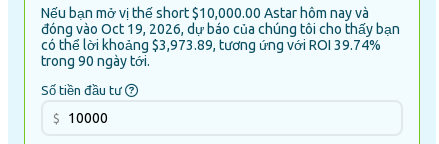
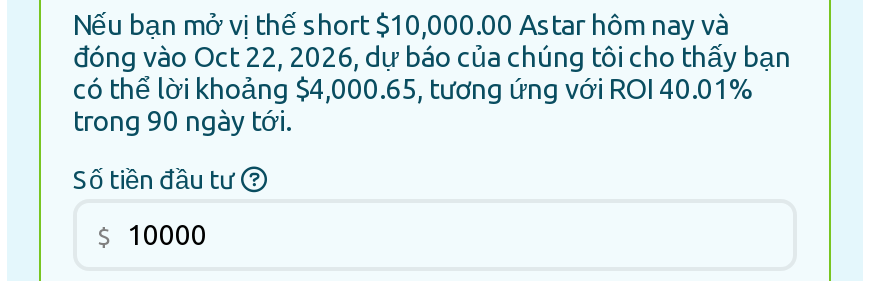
[41,21,400,37] đóng vào Oct 19, 2026, dự báo của chúng tôi cho thấy bạn -> [73,41,791,73] đóng vào Oct 22, 2026, dự báo của chúng tôi cho thấy bạn
[41,37,381,53] có thể lời khoảng $3,973.89, tương ứng với ROI 39.74% -> [73,73,753,105] có thể lời khoảng $4,000.65, tương ứng với ROI 40.01%

